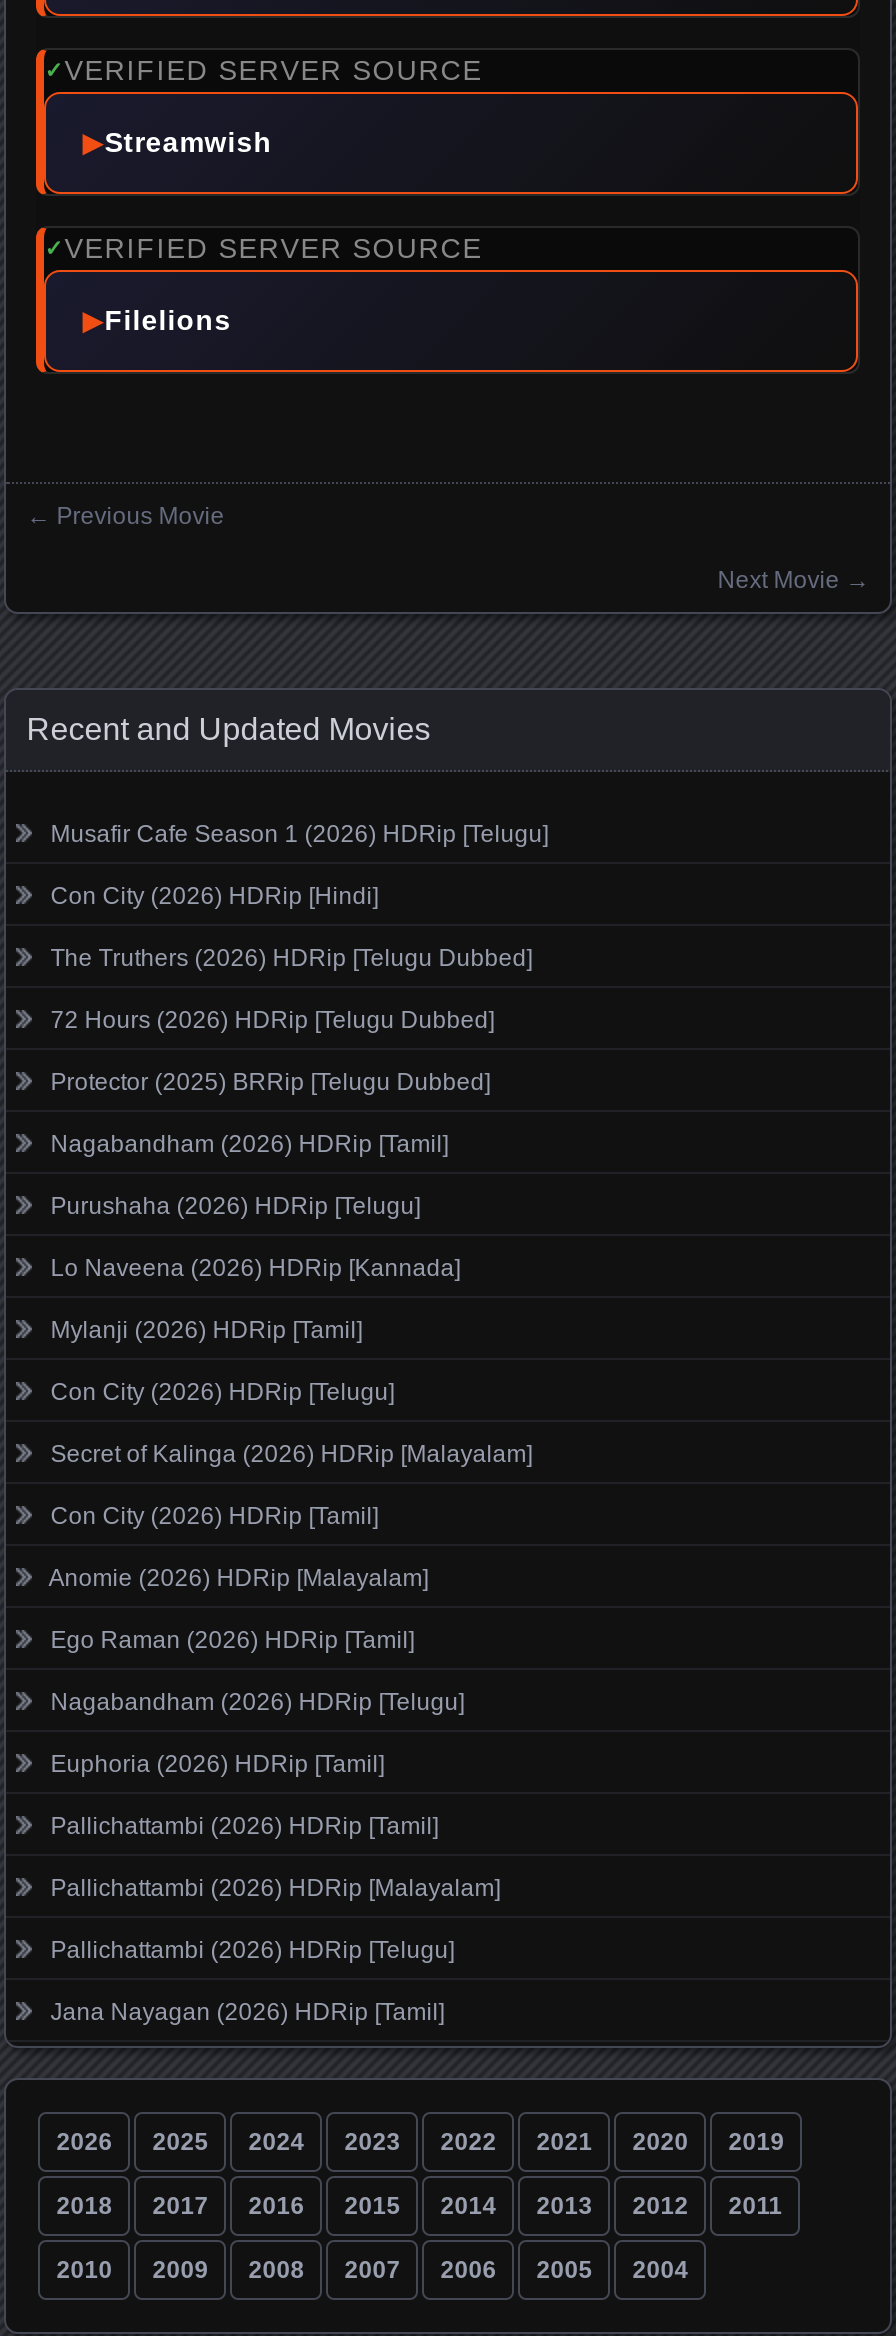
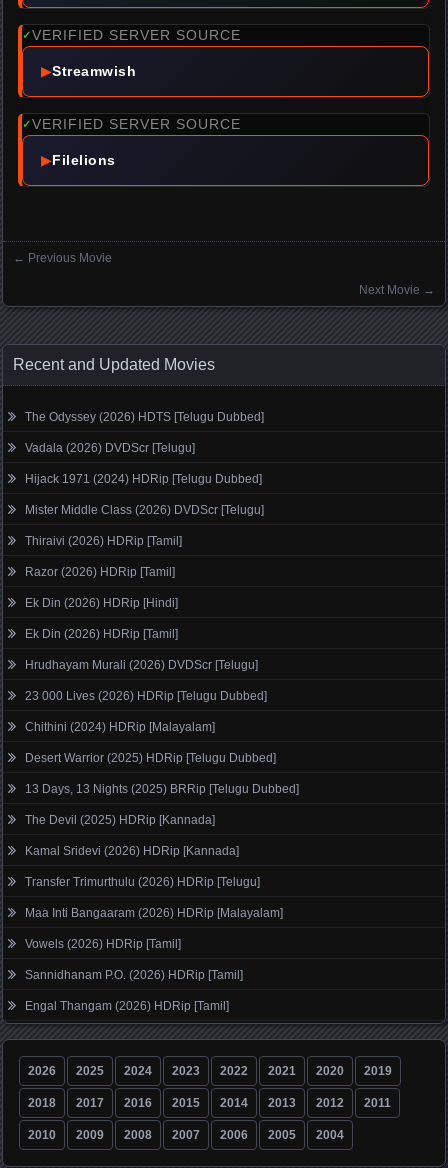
[50,819,548,847] Musafir Cafe Season 1 (2026) HDRip [Telugu] -> [25,410,264,424] The Odyssey (2026) HDTS [Telugu Dubbed]
[50,881,378,909] Con City (2026) HDRip [Hindi] -> [25,441,195,455] Vadala (2026) DVDScr [Telugu]
[50,943,532,971] The Truthers (2026) HDRip [Telugu Dubbed] -> [25,472,262,486] Hijack 1971 (2024) HDRip [Telugu Dubbed]
[50,1005,494,1033] 72 Hours (2026) HDRip [Telugu Dubbed] -> [25,503,264,517] Mister Middle Class (2026) DVDScr [Telugu]
[50,1067,490,1095] Protector (2025) BRRip [Telugu Dubbed] -> [25,534,182,548] Thiraivi (2026) HDRip [Tamil]
[50,1129,448,1157] Nagabandham (2026) HDRip [Tamil] -> [25,565,175,579] Razor (2026) HDRip [Tamil]
[50,1191,420,1219] Purushaha (2026) HDRip [Telugu] -> [25,596,178,610] Ek Din (2026) HDRip [Hindi]
[50,1253,460,1281] Lo Naveena (2026) HDRip [Kannada] -> [25,627,178,641] Ek Din (2026) HDRip [Tamil]
[50,1315,362,1343] Mylanji (2026) HDRip [Tamil] -> [25,658,258,672] Hrudhayam Murali (2026) DVDScr [Telugu]
[50,1377,394,1405] Con City (2026) HDRip [Telugu] -> [25,689,267,703] 23 000 Lives (2026) HDRip [Telugu Dubbed]
[50,1439,532,1467] Secret of Kalinga (2026) HDRip [Malayalam] -> [25,720,215,734] Chithini (2024) HDRip [Malayalam]
[50,1501,378,1529] Con City (2026) HDRip [Tamil] -> [25,751,276,765] Desert Warrior (2025) HDRip [Telugu Dubbed]
[48,1563,428,1591] Anomie (2026) HDRip [Malayalam] -> [25,782,299,796] 13 Days, 13 Nights (2025) BRRip [Telugu Dubbed]
[50,1625,414,1653] Ego Raman (2026) HDRip [Tamil] -> [25,813,215,827] The Devil (2025) HDRip [Kannada]
[50,1687,464,1715] Nagabandham (2026) HDRip [Telugu] -> [25,844,239,858] Kamal Sridevi (2026) HDRip [Kannada]
[50,1749,384,1777] Euphoria (2026) HDRip [Tamil] -> [25,875,260,889] Transfer Trimurthulu (2026) HDRip [Telugu]
[50,1811,438,1839] Pallichattambi (2026) HDRip [Tamil] -> [25,906,283,920] Maa Inti Bangaaram (2026) HDRip [Malayalam]
[50,1873,500,1901] Pallichattambi (2026) HDRip [Malayalam] -> [25,937,181,951] Vowels (2026) HDRip [Tamil]
[50,1935,454,1963] Pallichattambi (2026) HDRip [Telugu] -> [25,968,243,982] Sannidhanam P.O. (2026) HDRip [Tamil]
[50,1997,444,2025] Jana Nayagan (2026) HDRip [Tamil] -> [25,999,229,1013] Engal Thangam (2026) HDRip [Tamil]

